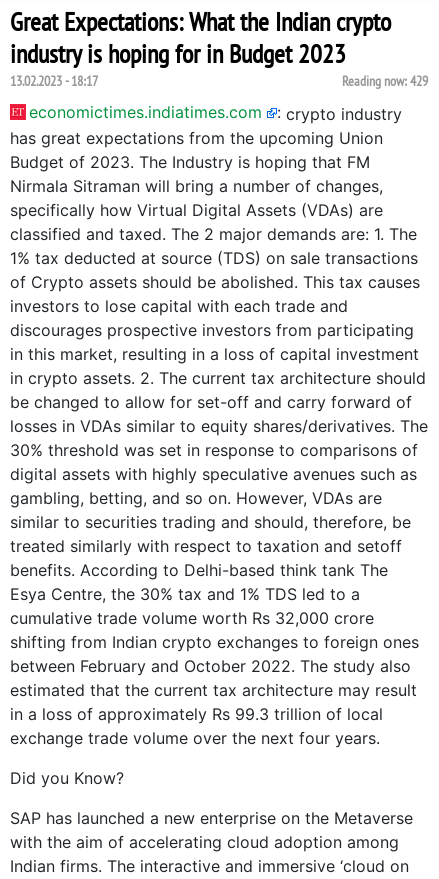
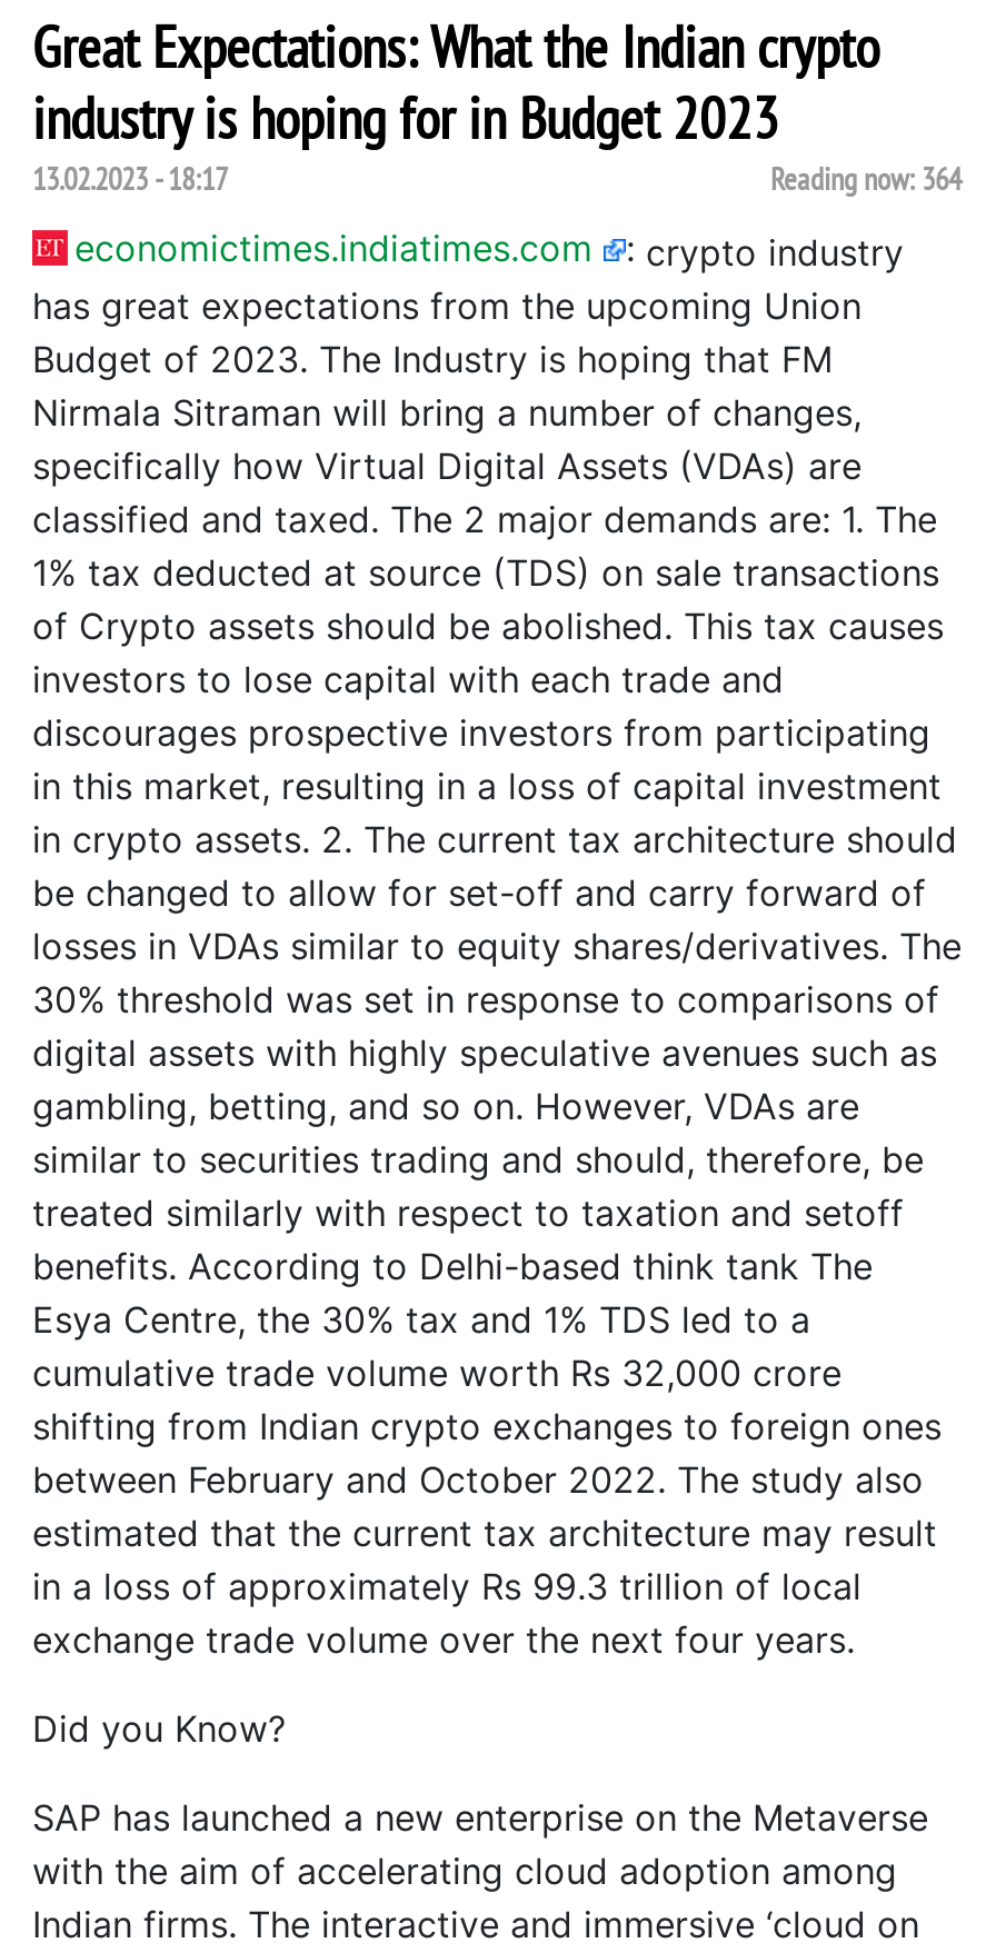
[342,72,428,90] Reading now: 429 -> [770,159,962,199] Reading now: 364

